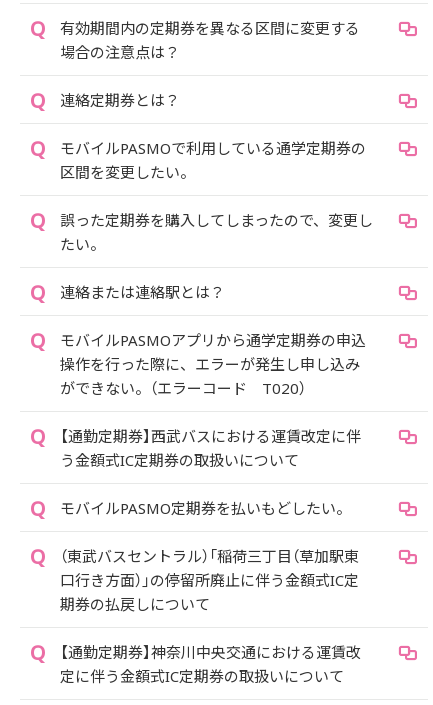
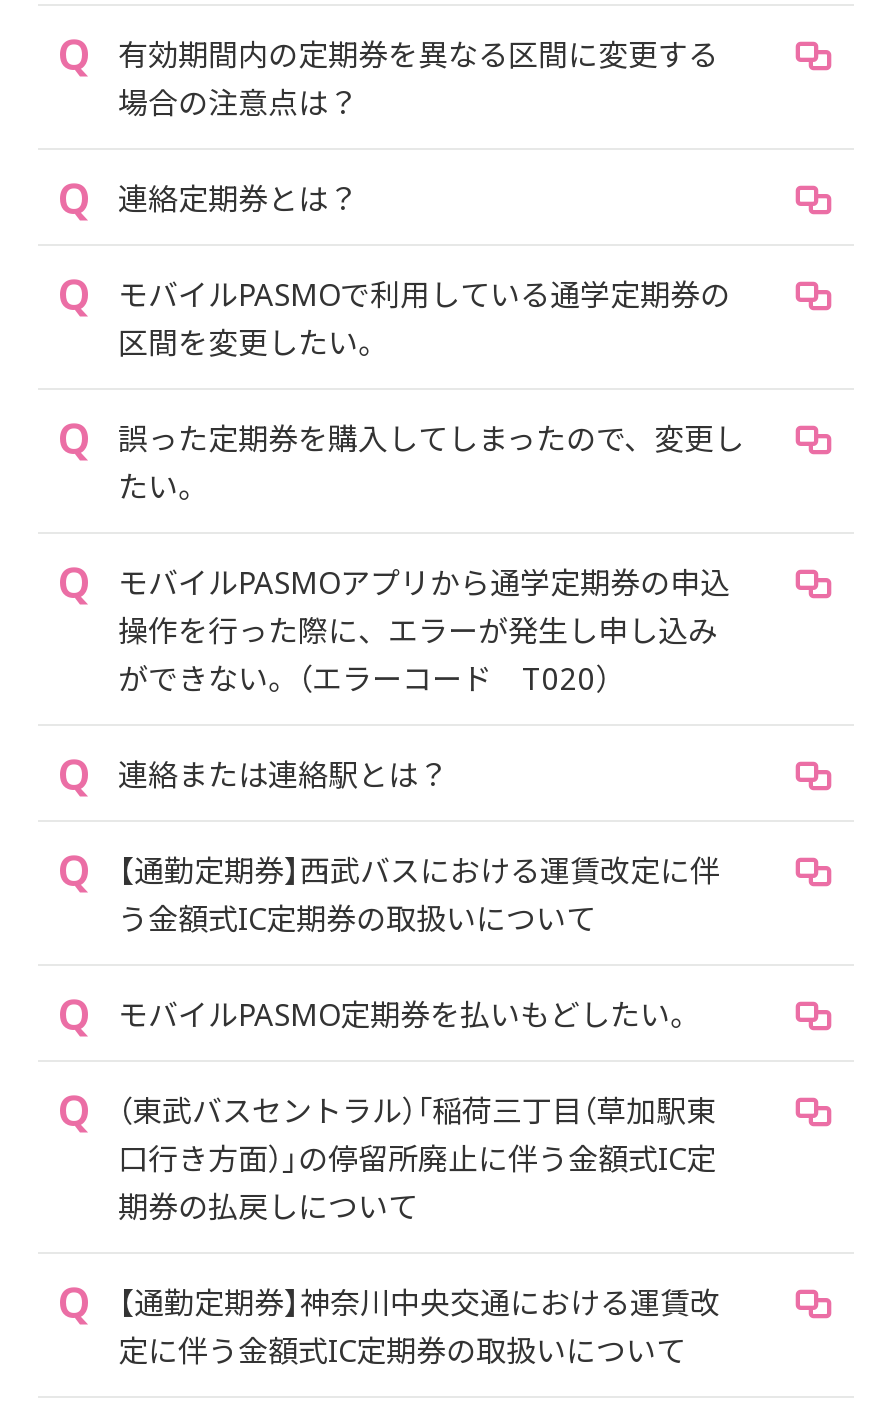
moved [60,282,225,302] -> [118,755,448,795]: 連絡または連絡駅とは？
moved [60,330,366,398] -> [118,563,730,699]: モバイルPASMOアプリから通学定期券の申込 | 操作を行った際に、エラーが発生し申し込み | ができない。（エラーコード T020）

